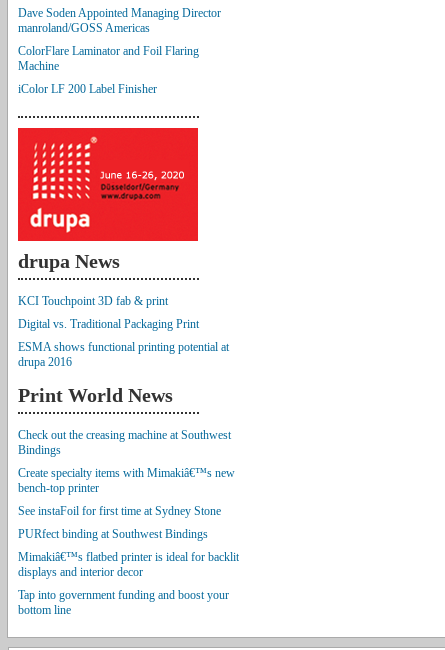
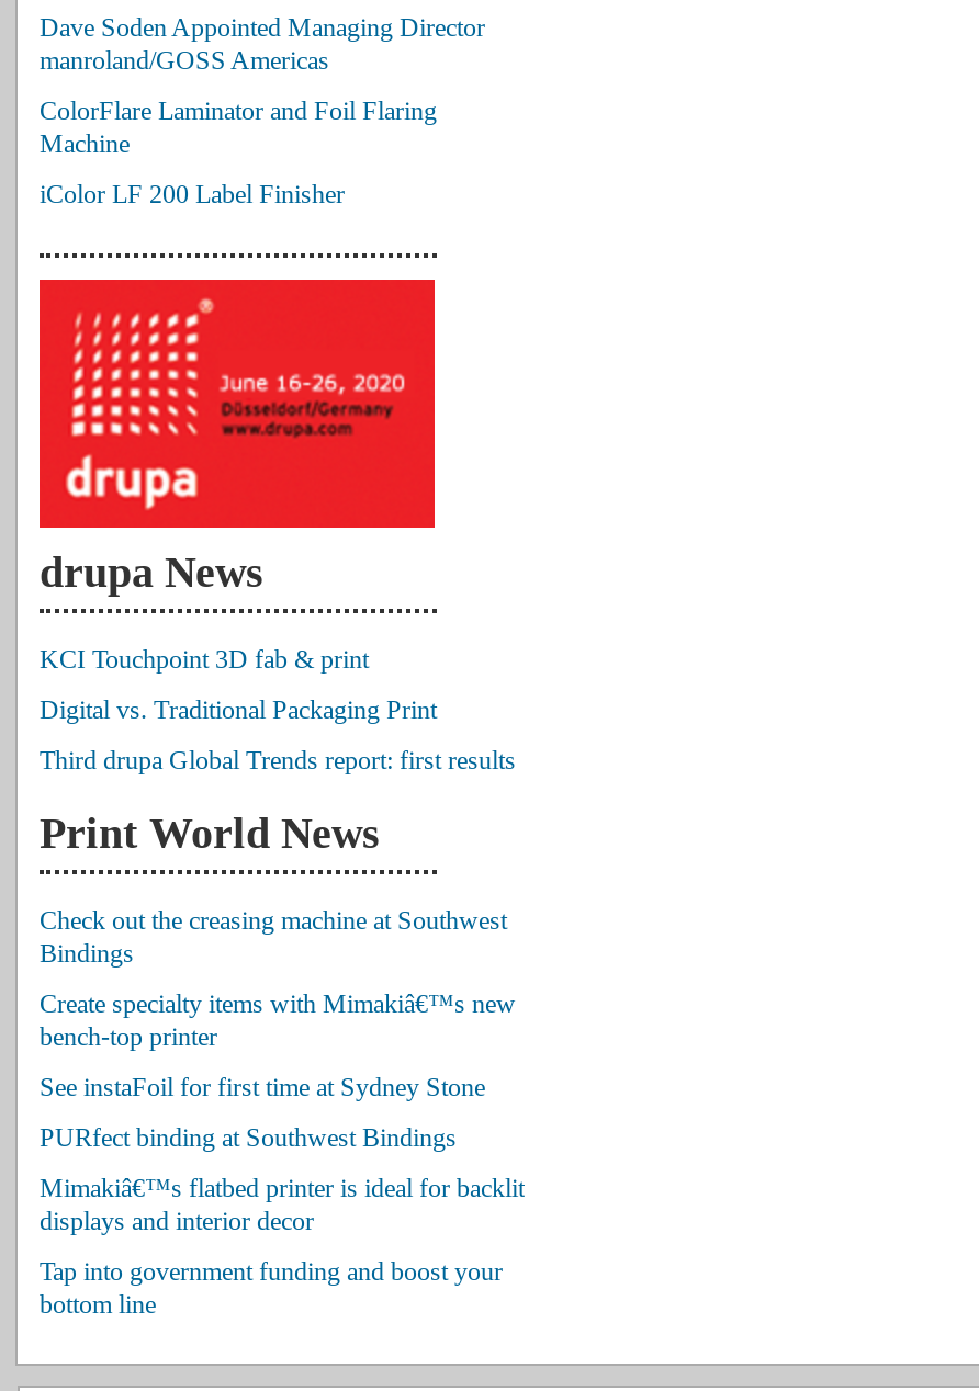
[18,340,229,369] ESMA shows functional printing potential at | drupa 2016 -> [40,745,516,776] Third drupa Global Trends report: first results

